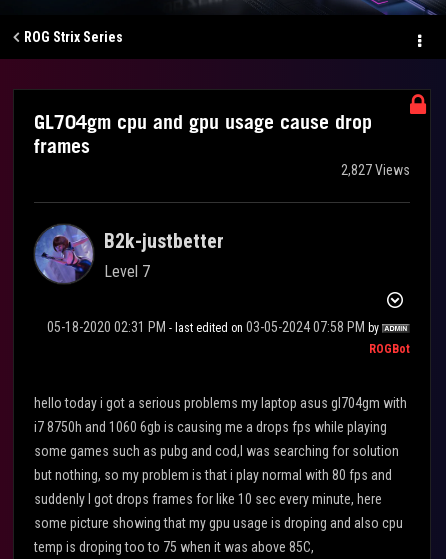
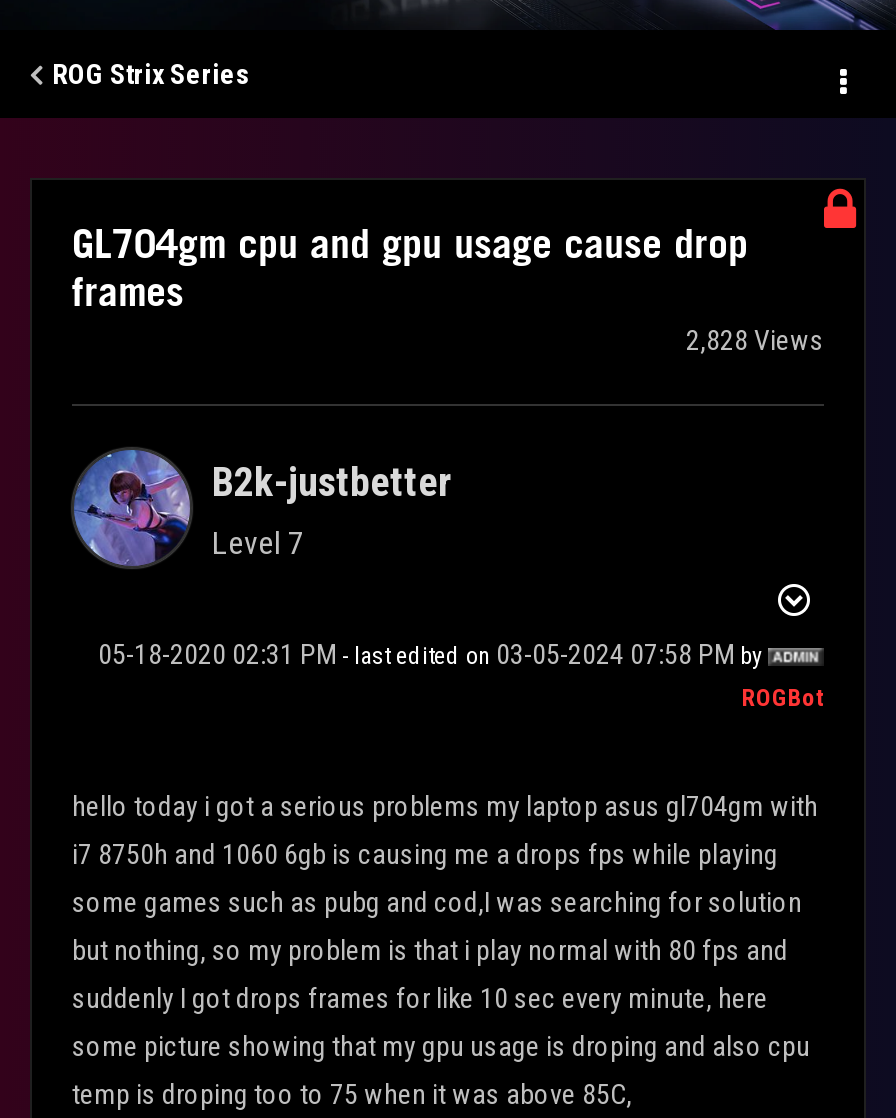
[341,162,410,178] 2,827 Views -> [686,324,824,356] 2,828 Views

